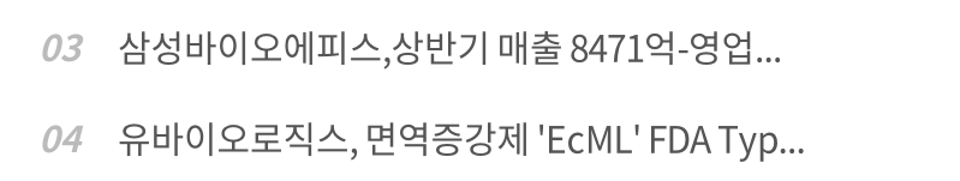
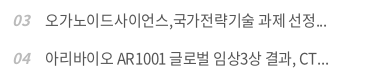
[118,21,781,74] 삼성바이오에피스,상반기 매출 8471억-영업... -> [45,9,327,31] 오가노이드사이언스,국가전략기술 과제 선정...
[118,112,805,165] 유바이오로직스, 면역증강제 'EcML' FDA Typ... -> [45,47,328,69] 아리바이오 AR1001 글로벌 임상3상 결과, CT...

